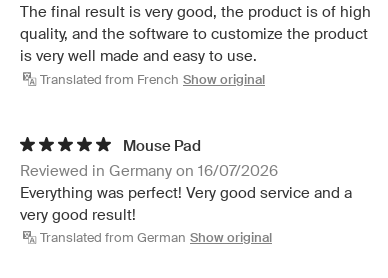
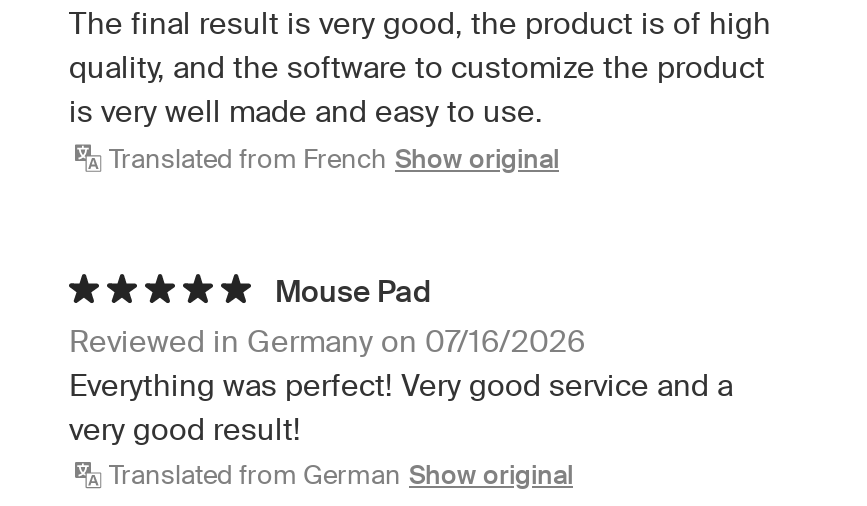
[20,161,278,178] Reviewed in Germany on 16/07/2026 -> [69,323,585,357] Reviewed in Germany on 07/16/2026

